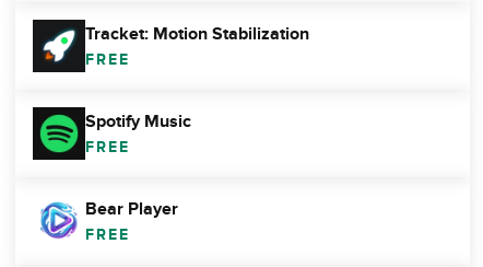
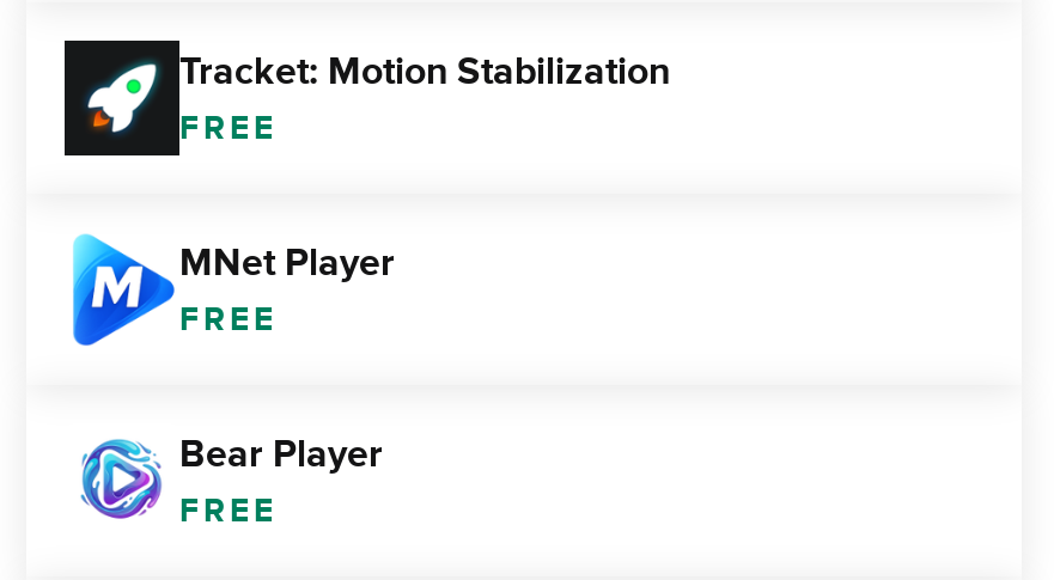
[32,106,191,161] [image] | Spotify Music -> [65,232,395,347] [image] | MNet Player

